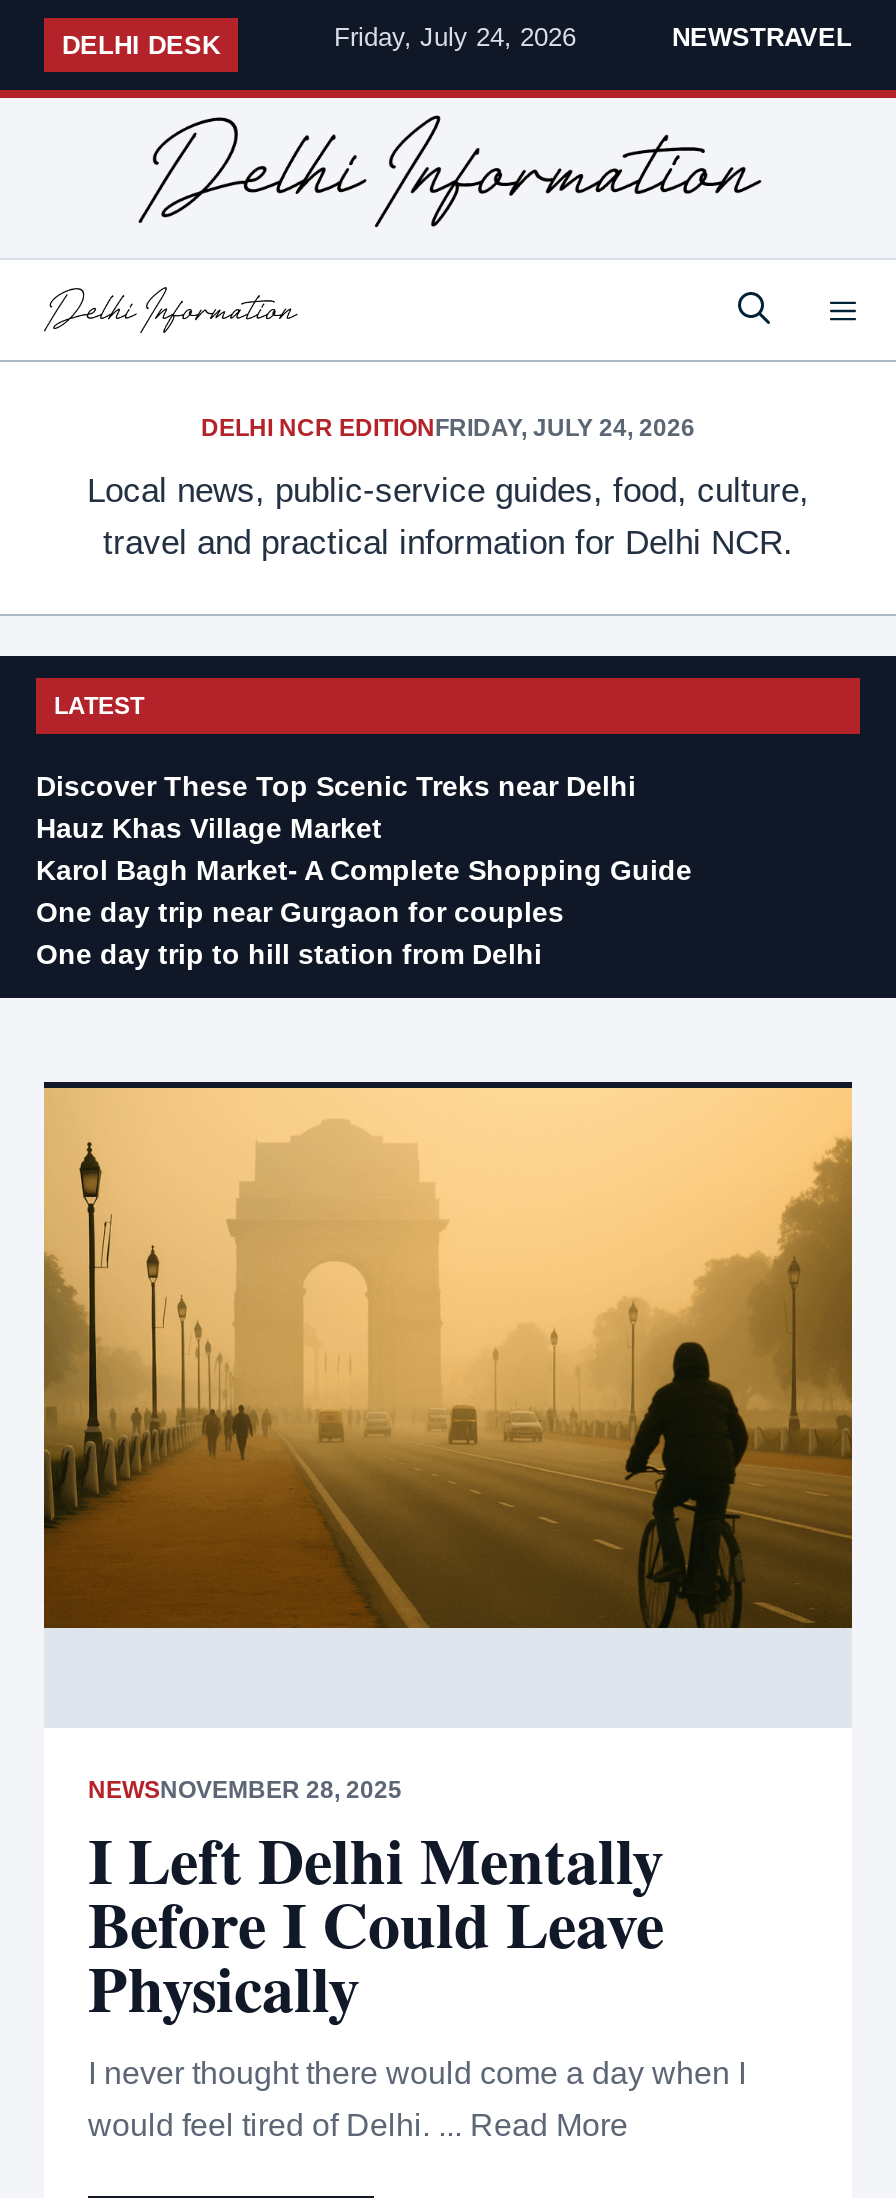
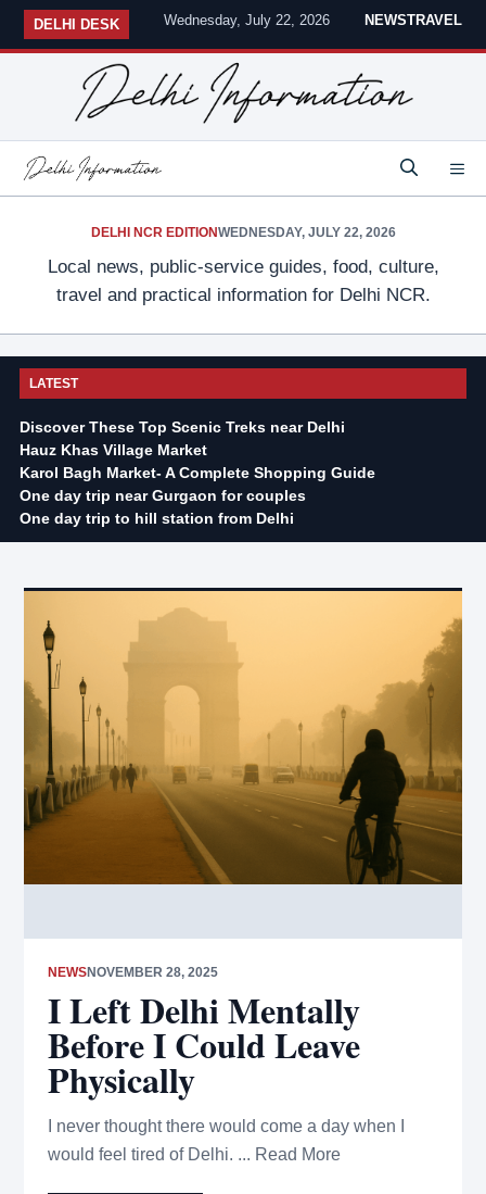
[334,22,576,52] Friday, July 24, 2026 -> [164,12,330,28] Wednesday, July 22, 2026
[201,415,695,443] DELHI NCR EDITIONFRIDAY, JULY 24, 2026 -> [91,225,395,240] DELHI NCR EDITIONWEDNESDAY, JULY 22, 2026

